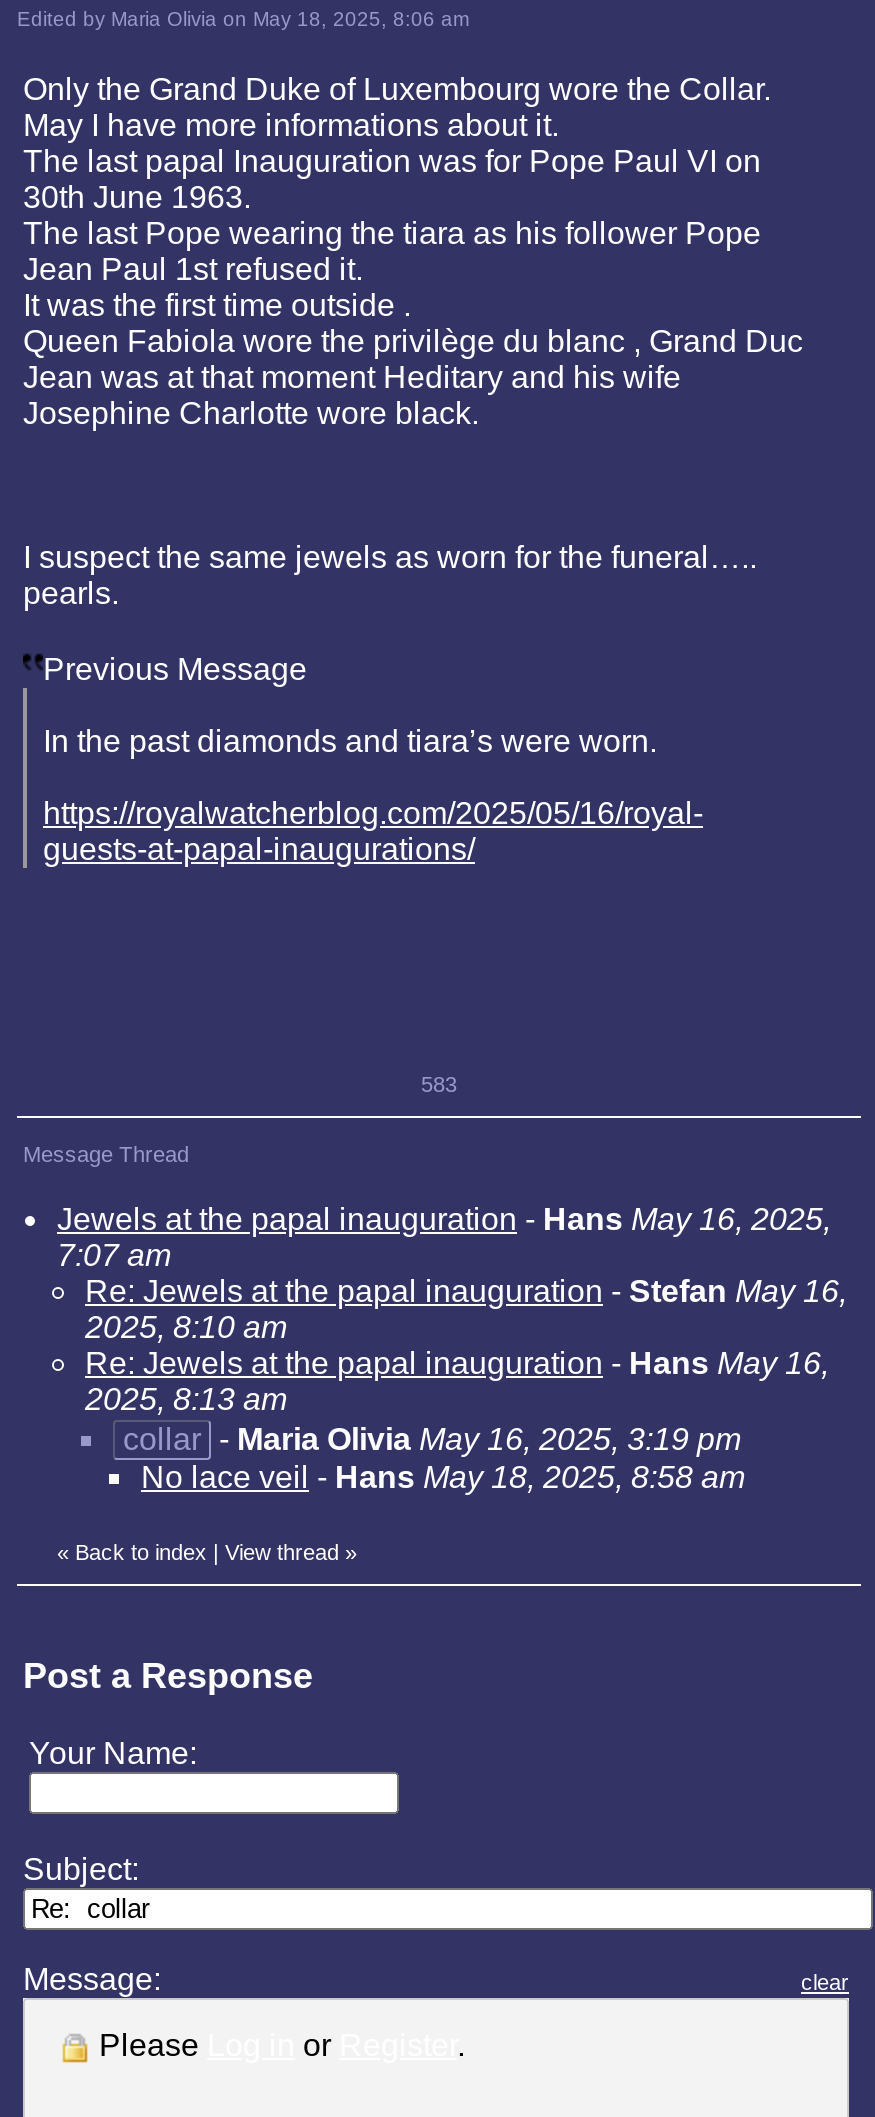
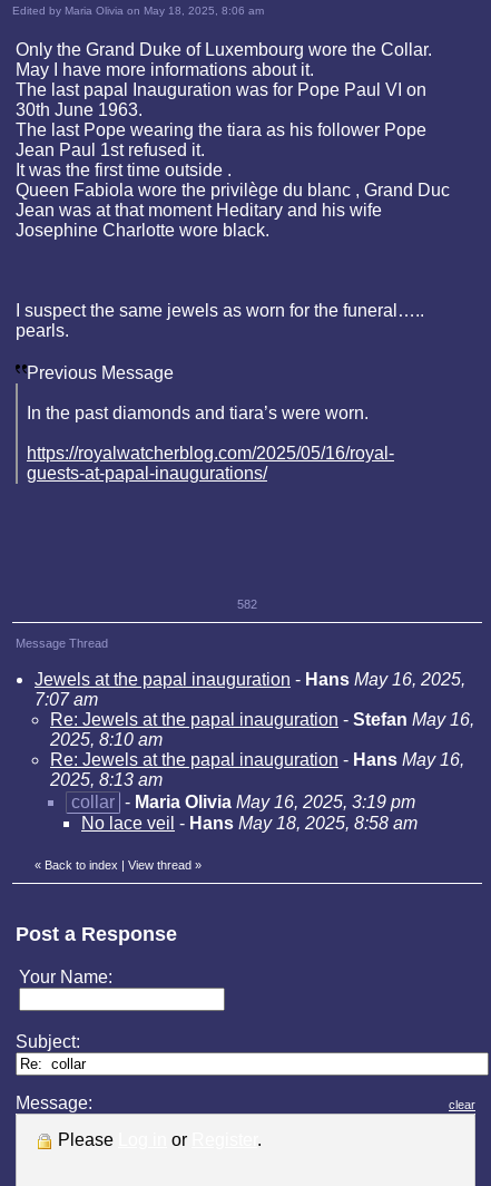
[421,1072,457,1096] 583 -> [237,597,257,611] 582

